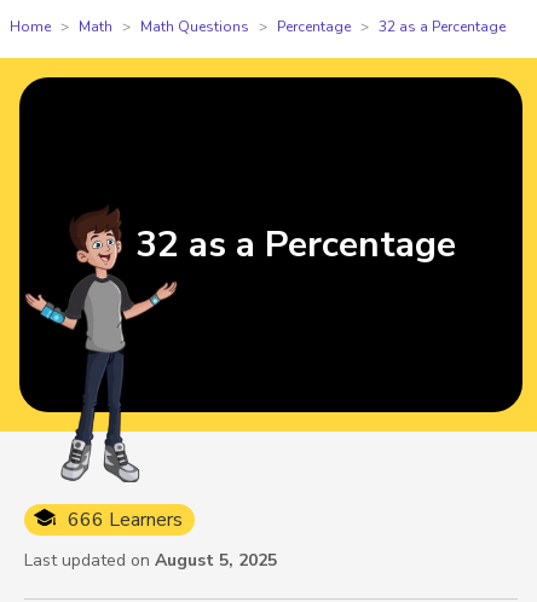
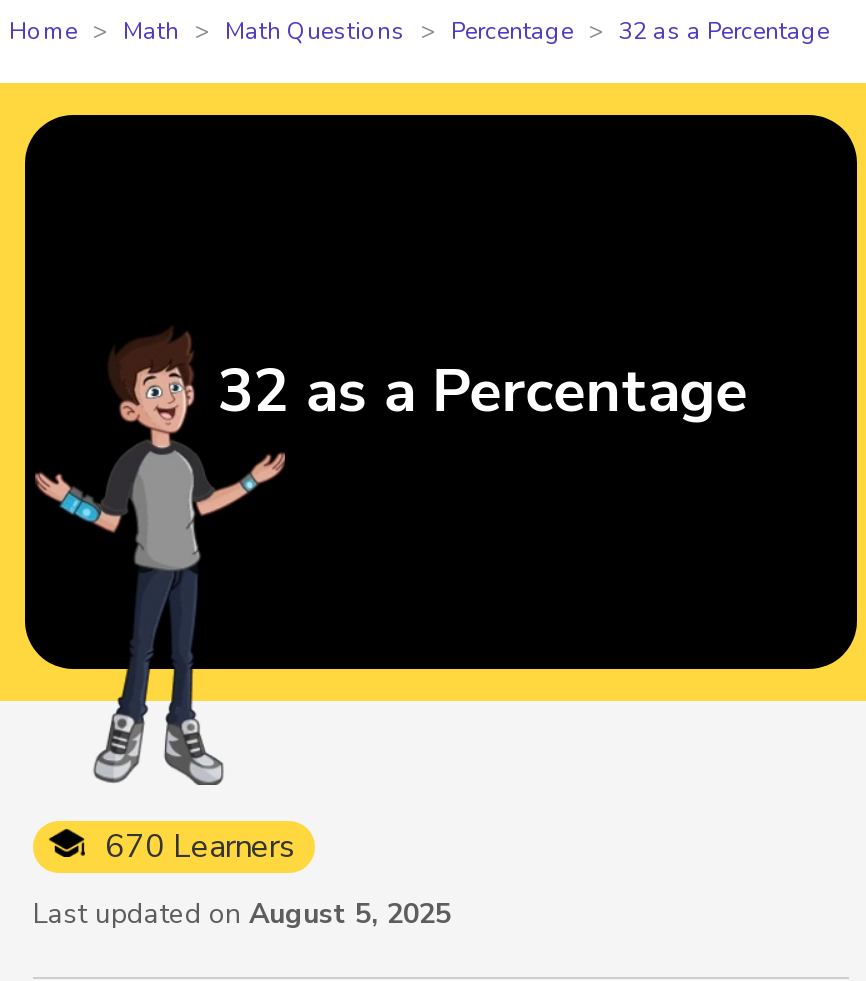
[68,507,183,534] 666 Learners -> [105,826,295,870] 670 Learners

